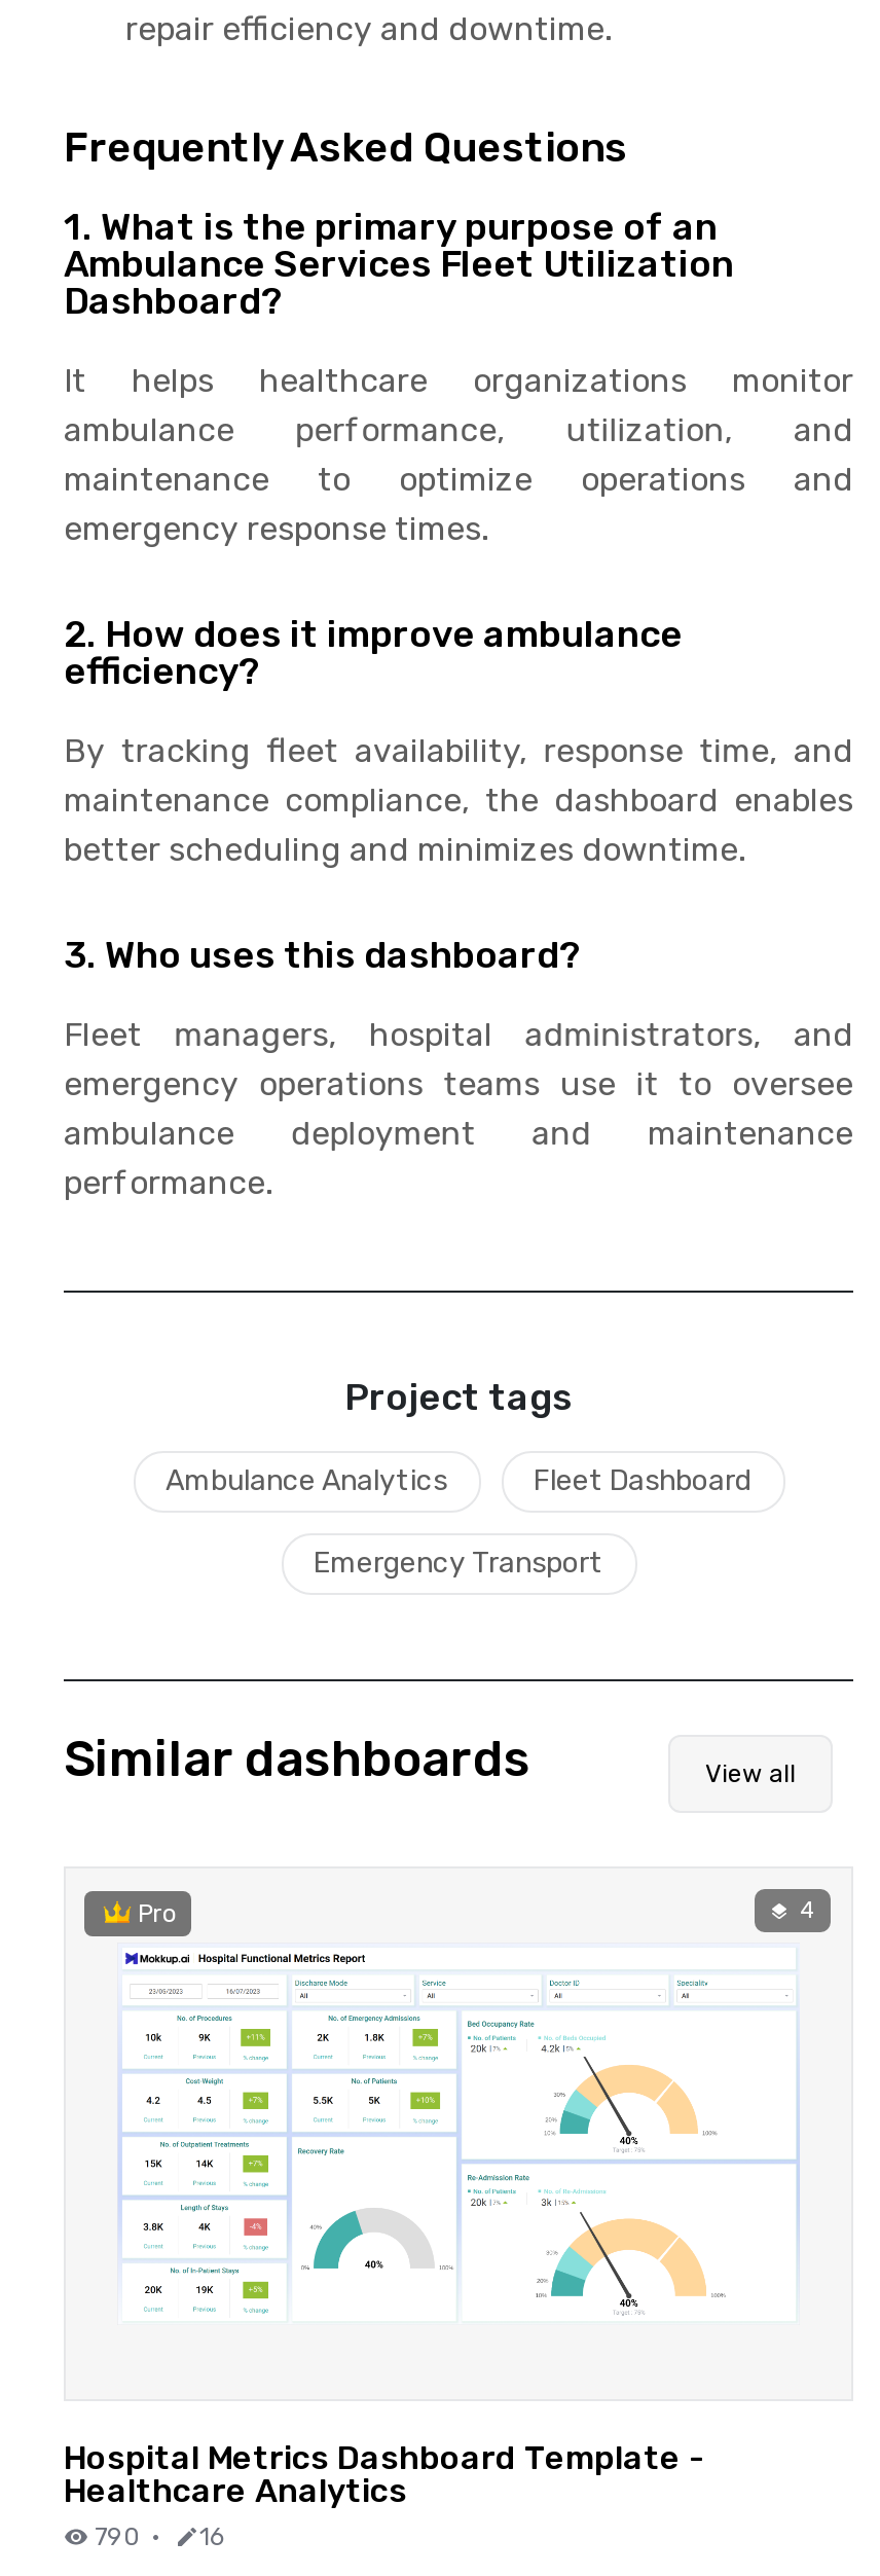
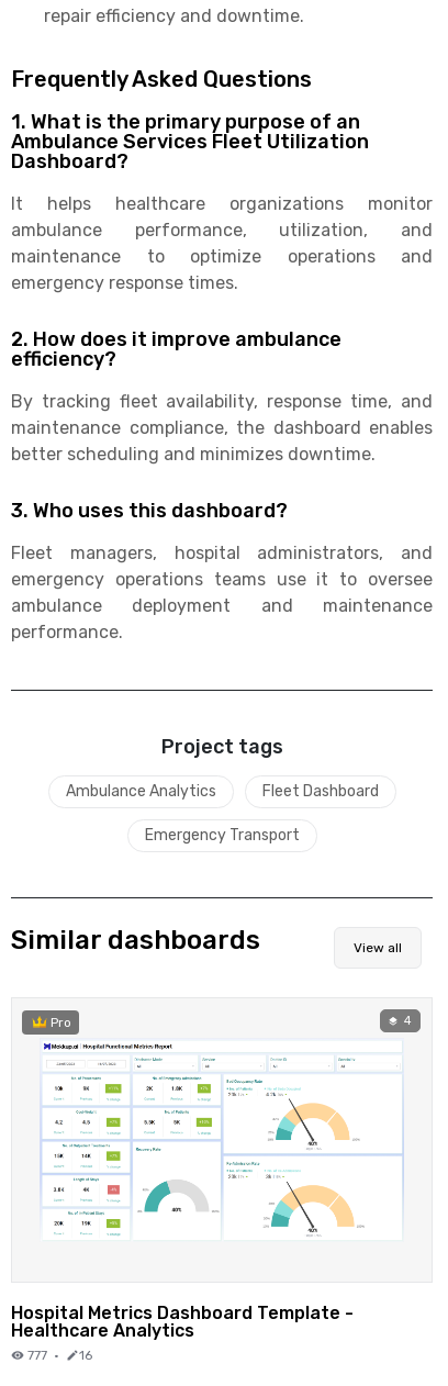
[95,2523,224,2551] 790 · 16 -> [27,1348,92,1363] 777 · 16

